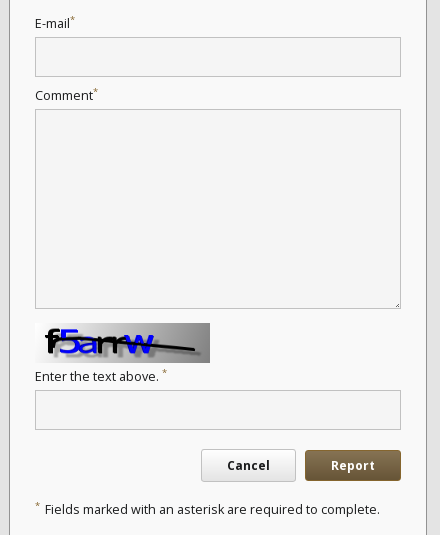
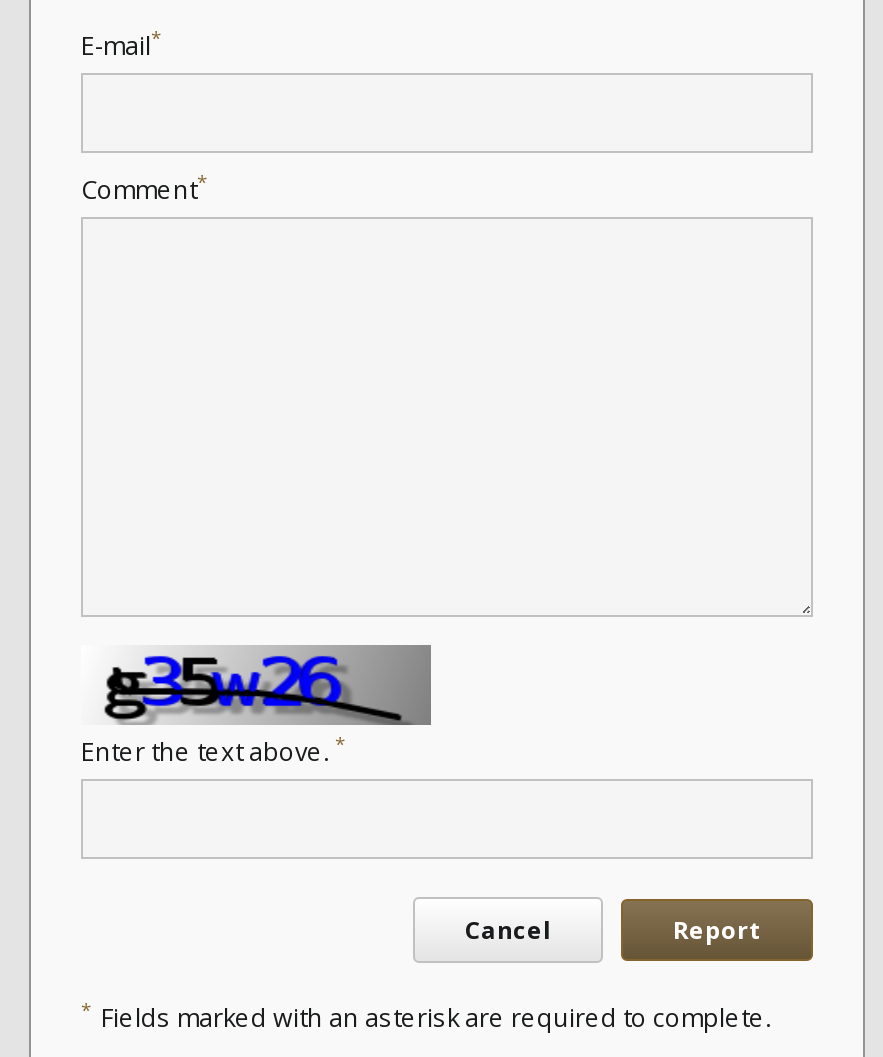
[44,327,200,363] [image] -> [101,653,407,725] [image]

